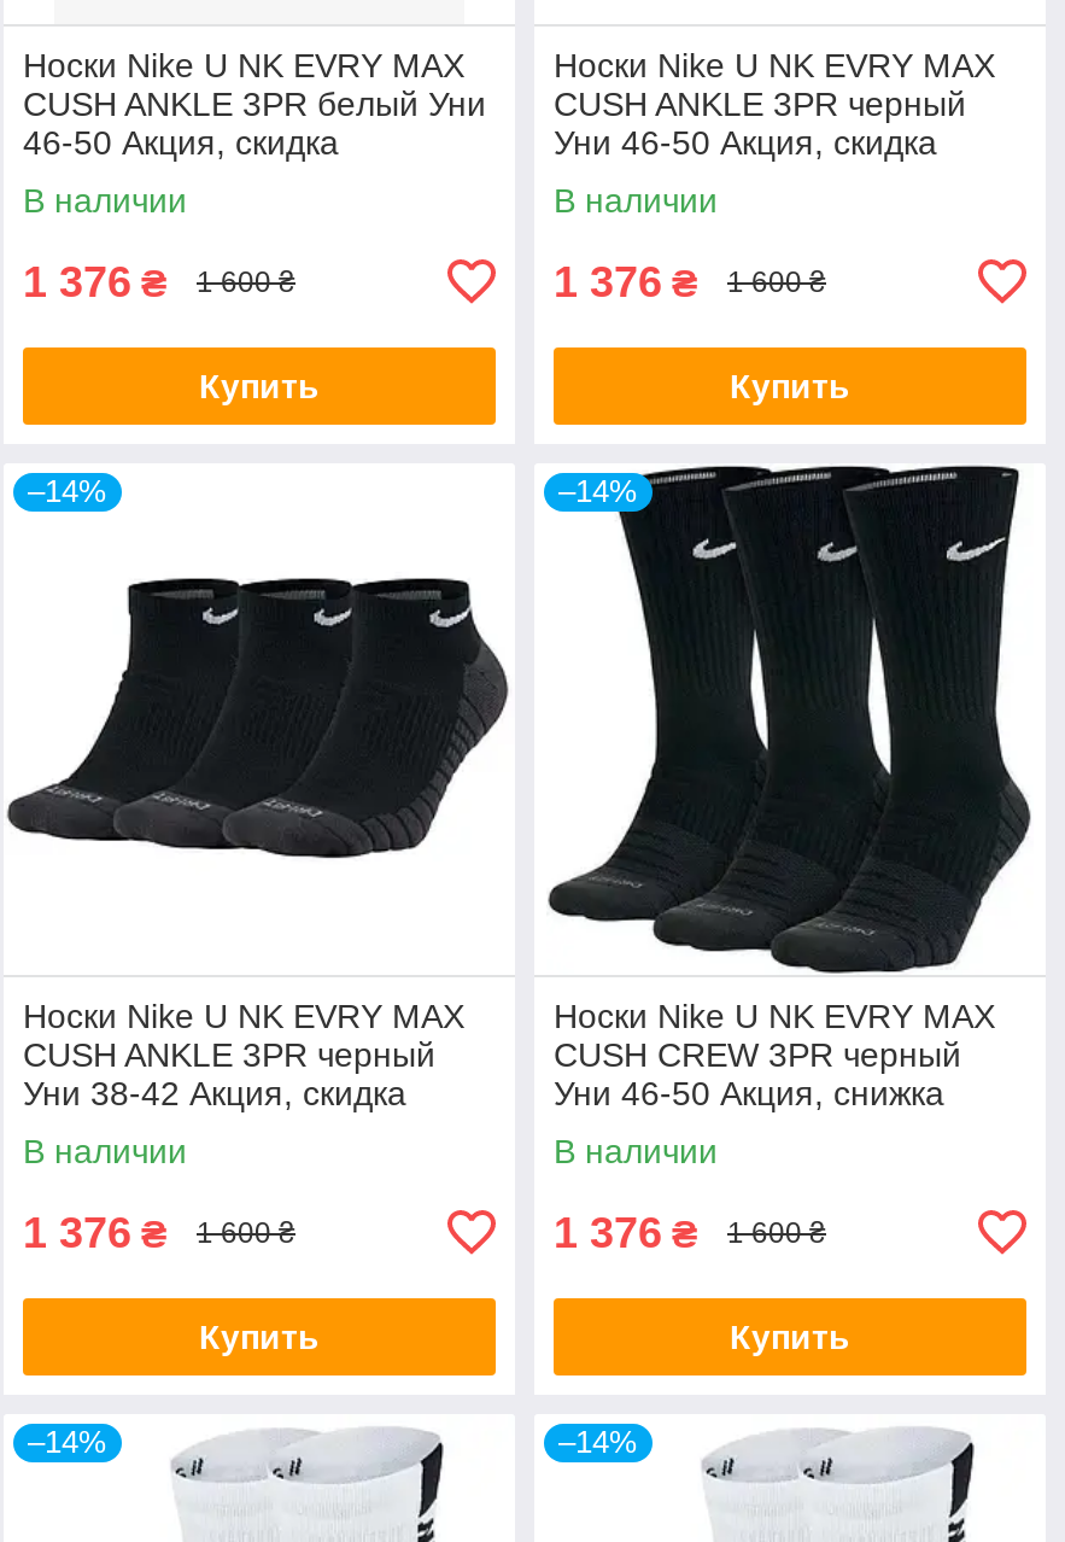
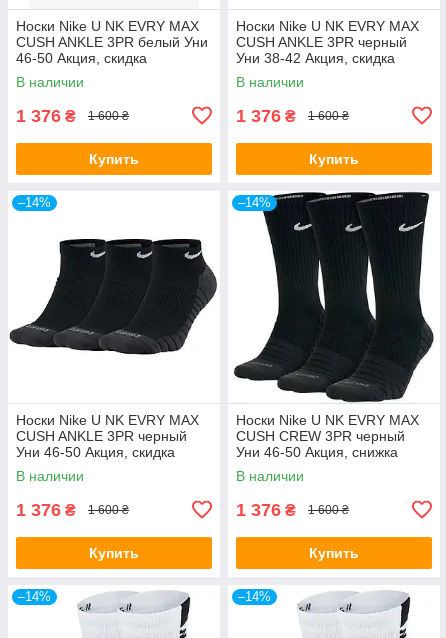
moved [554,123,937,161] -> [16,444,175,460]: Уни 46-50 Акция, скидка
moved [23,1073,406,1112] -> [236,50,395,66]: Уни 38-42 Акция, скидка

